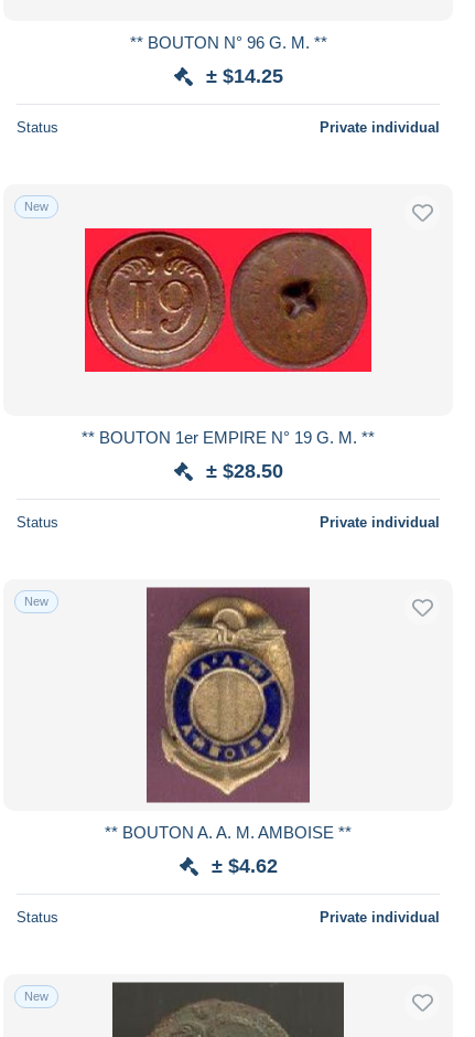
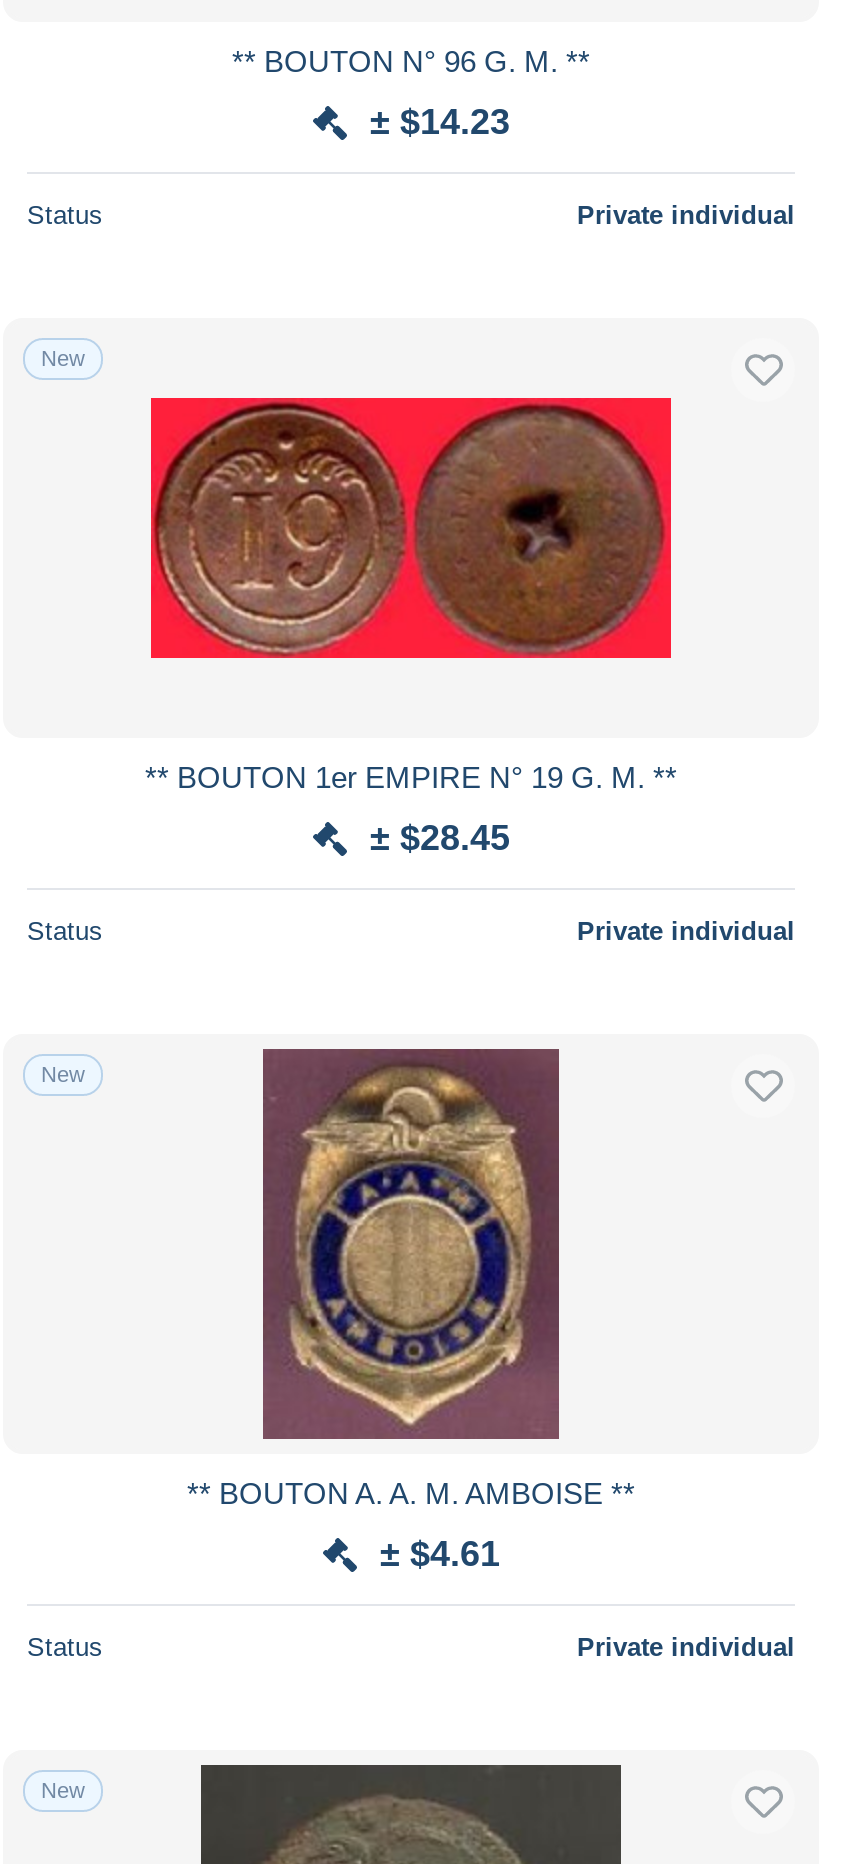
[206,65,283,87] ± $14.25 -> [370,102,510,142] ± $14.23
[206,460,283,482] ± $28.50 -> [370,818,510,858] ± $28.45
[211,855,277,877] ± $4.62 -> [380,1534,500,1574] ± $4.61

